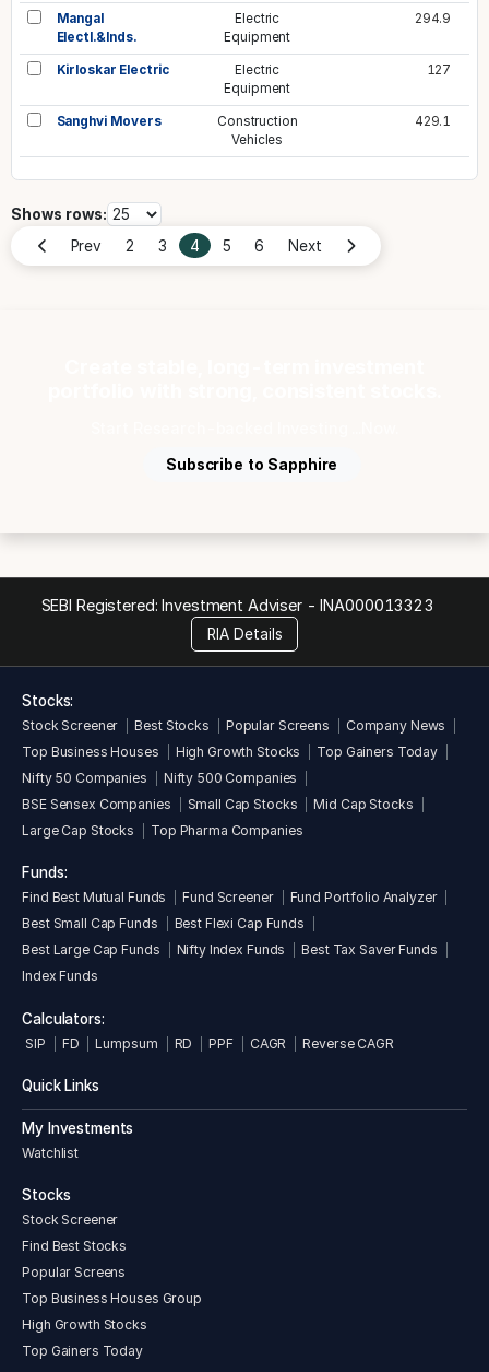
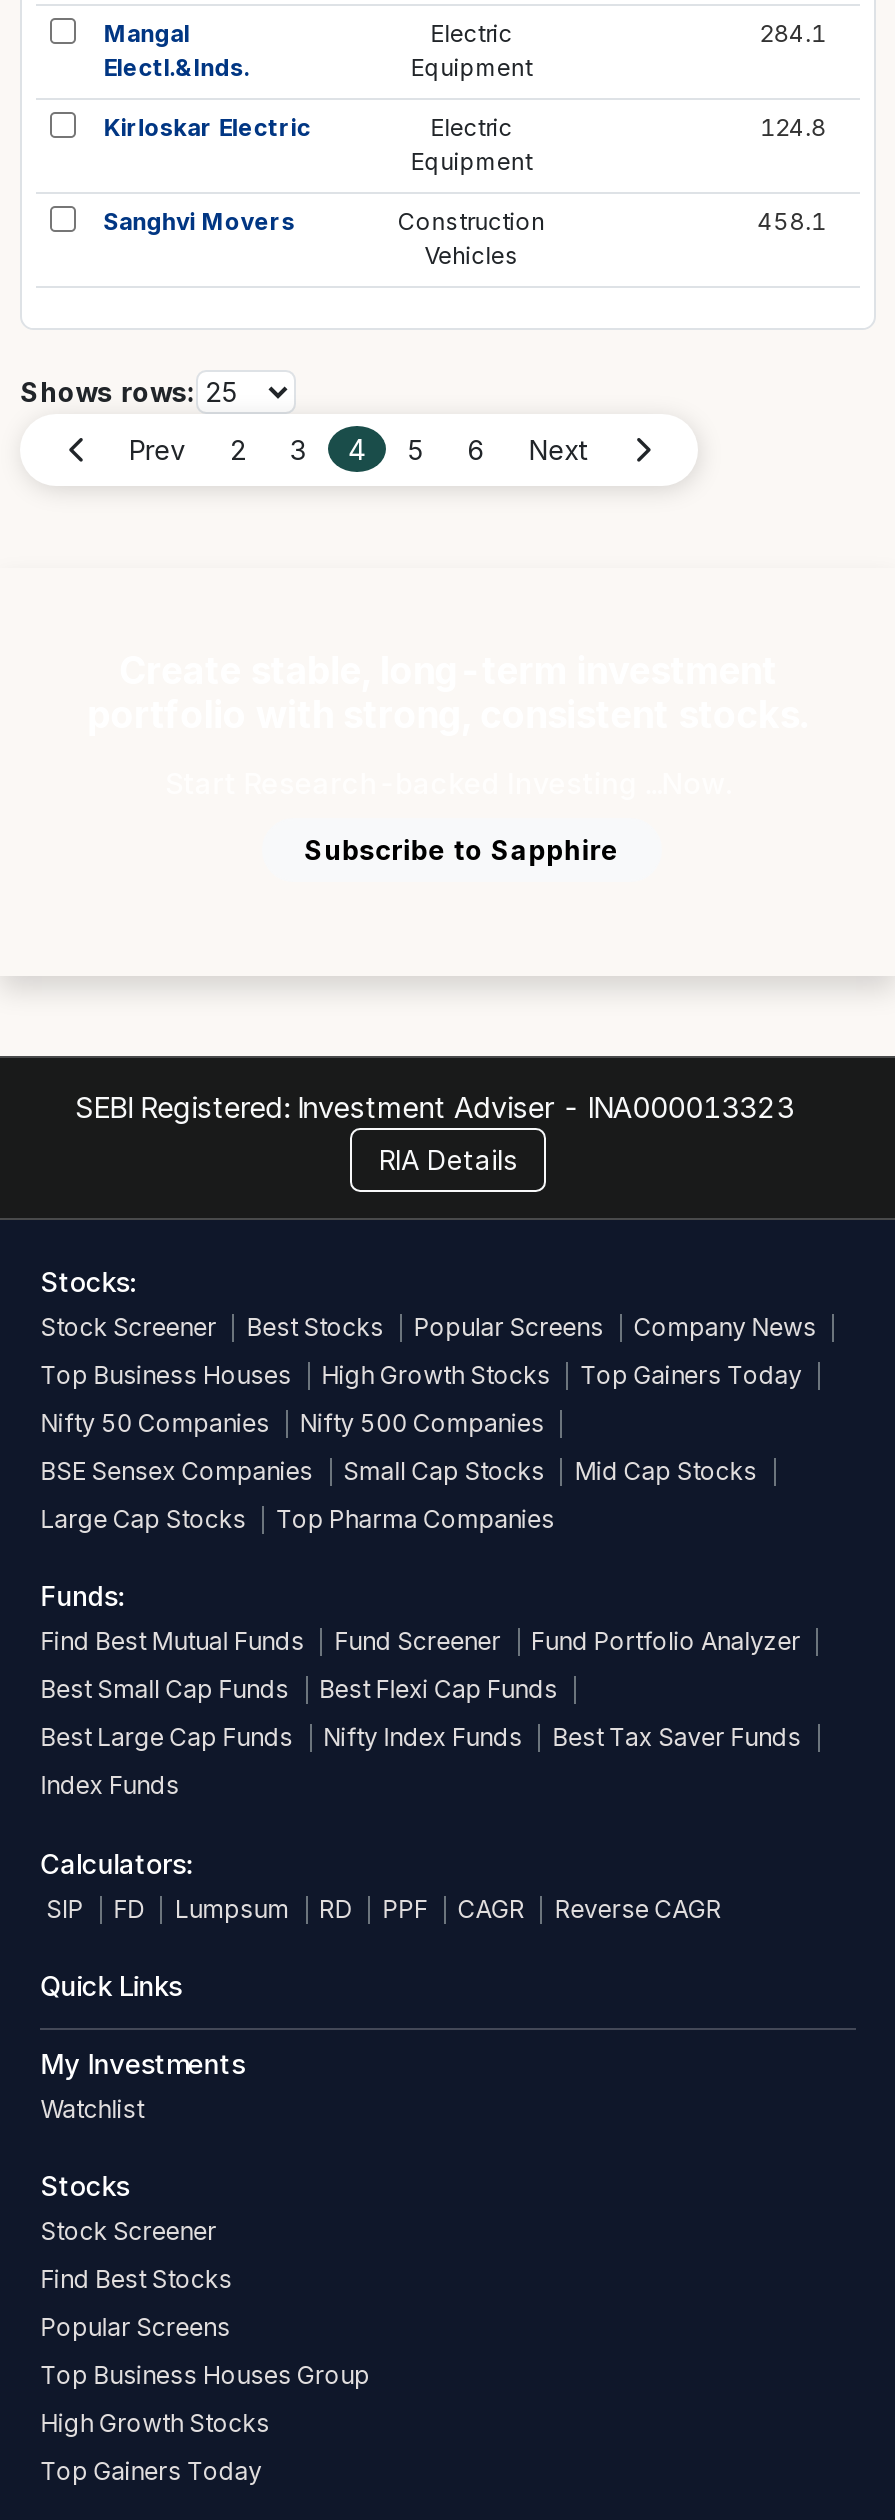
[415,11,451,26] 294.9 -> [760,20,826,48] 284.1
[426,62,451,78] 127 -> [760,114,826,142] 124.8
[415,114,451,129] 429.1 -> [758,208,826,236] 458.1

